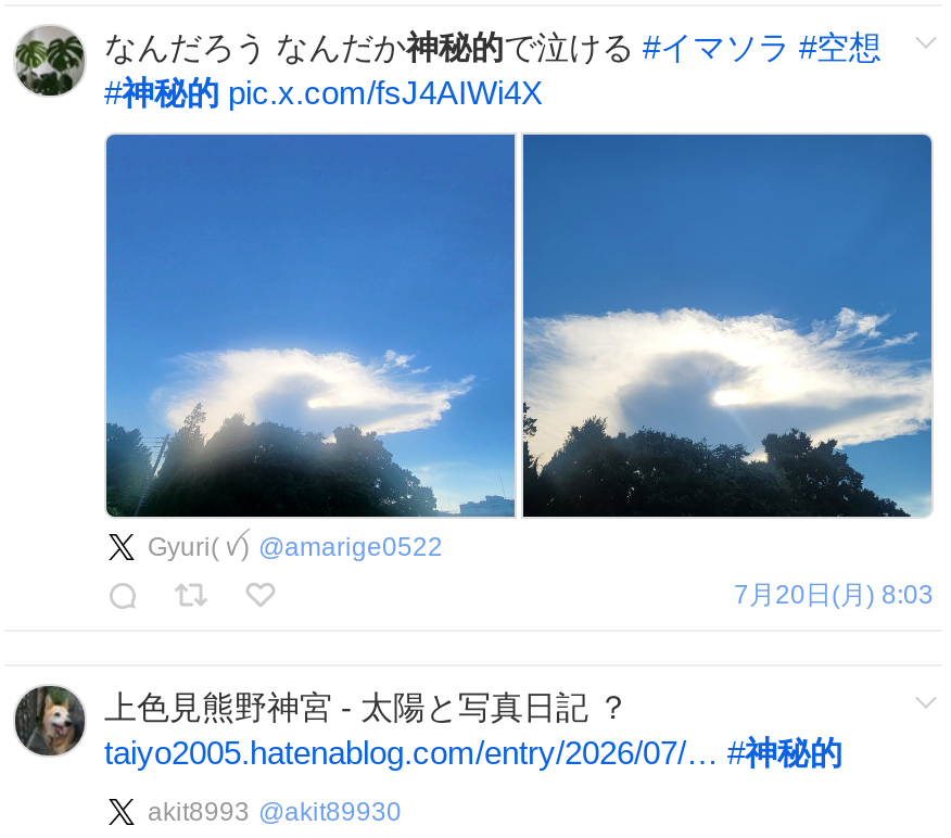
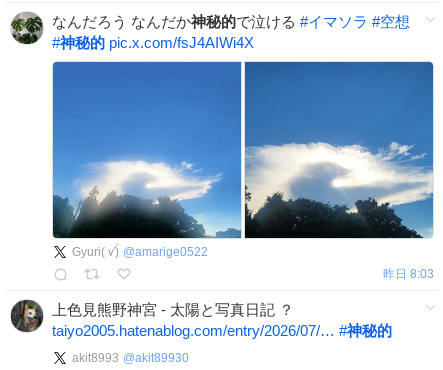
[734,579,934,609] 7月20日(月) 8:03 -> [383,266,434,280] 昨日 8:03

